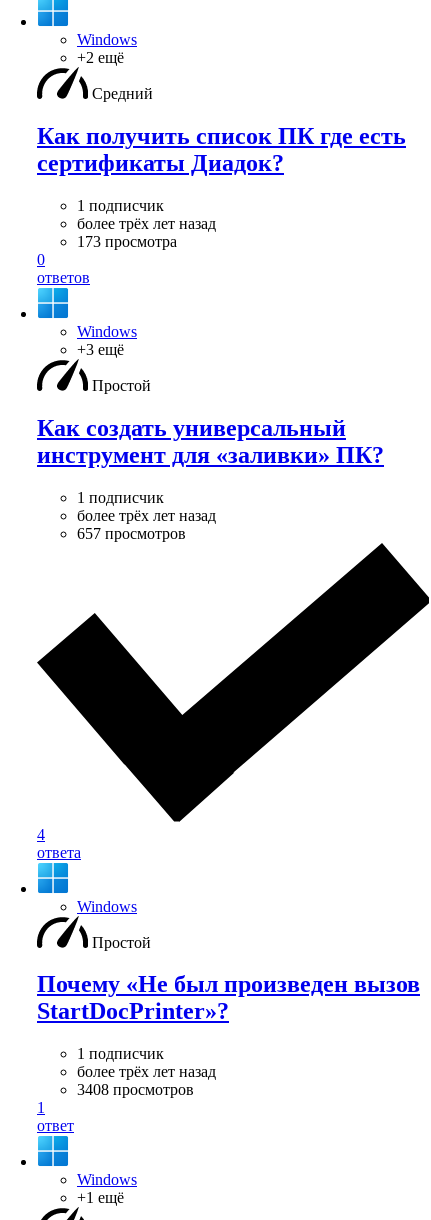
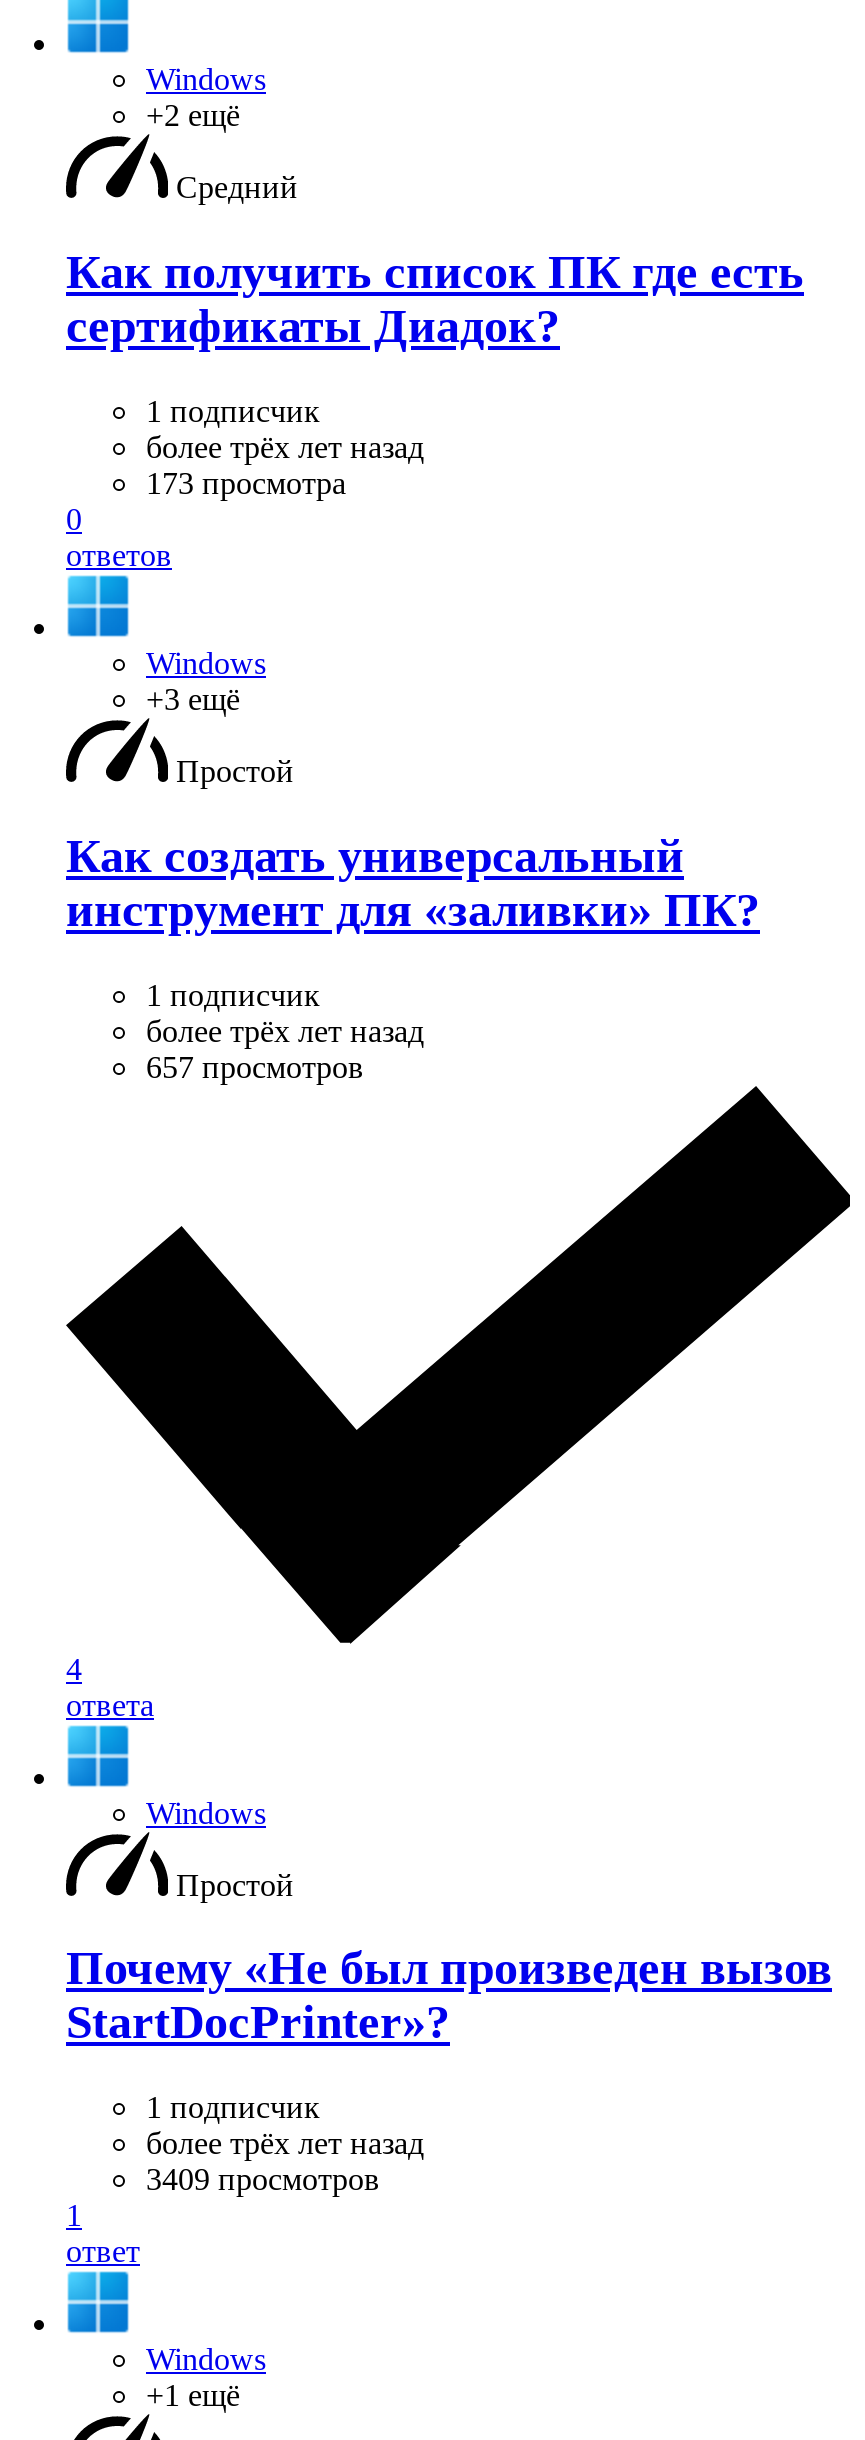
[77,1081,194,1098] 3408 просмотров -> [146,2163,380,2197] 3409 просмотров

